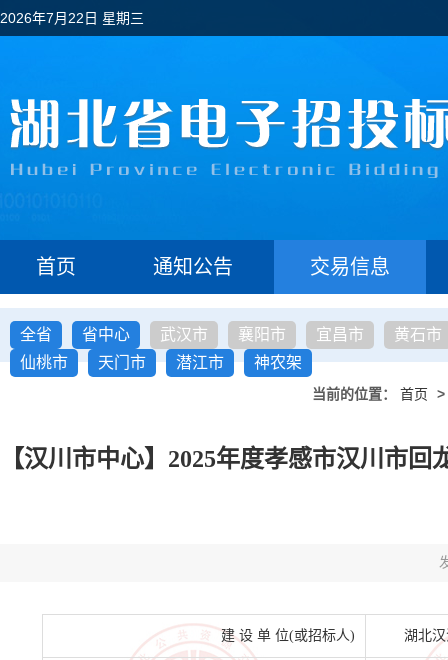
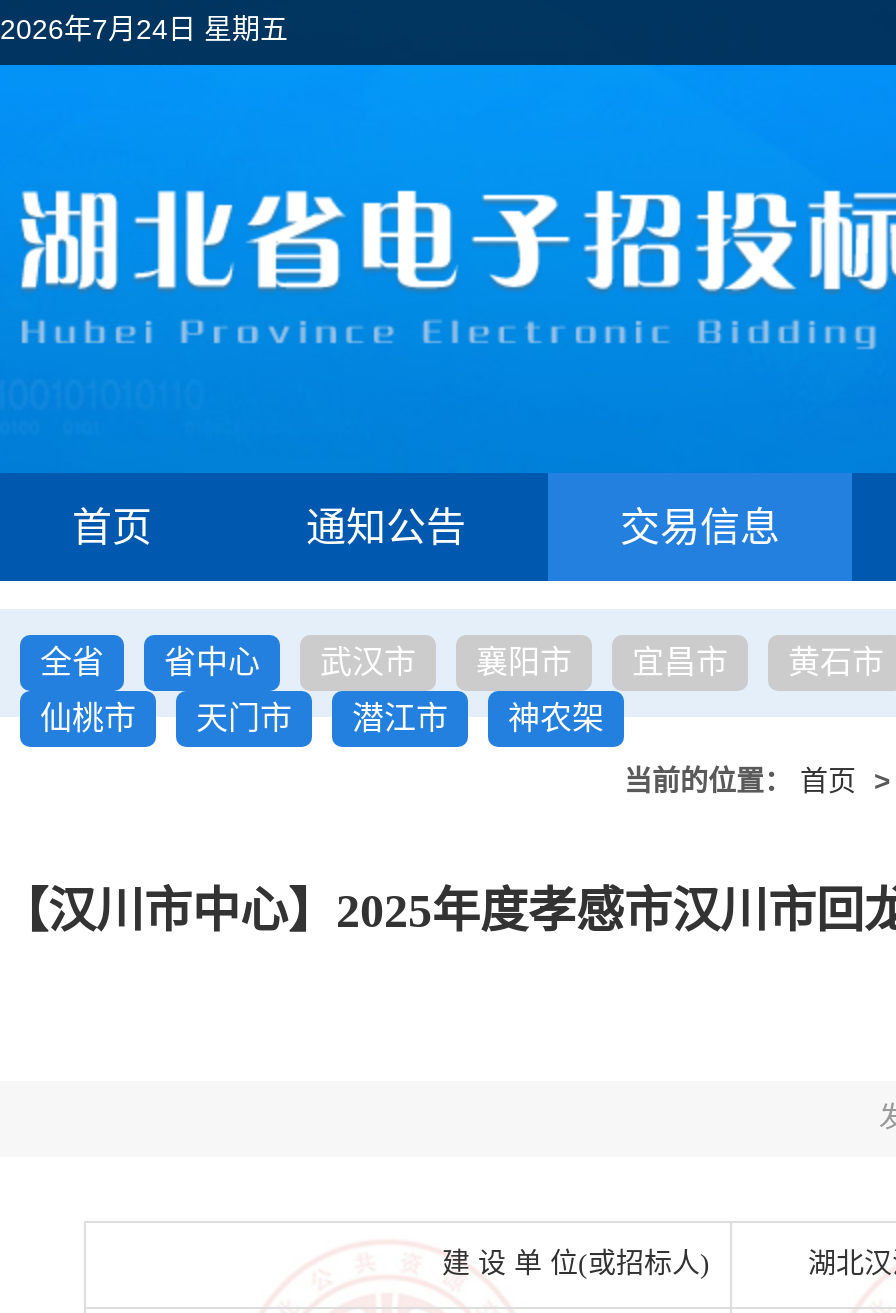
[0,10,144,26] 2026年7月22日 星期三 -> [0,13,288,45] 2026年7月24日 星期五

